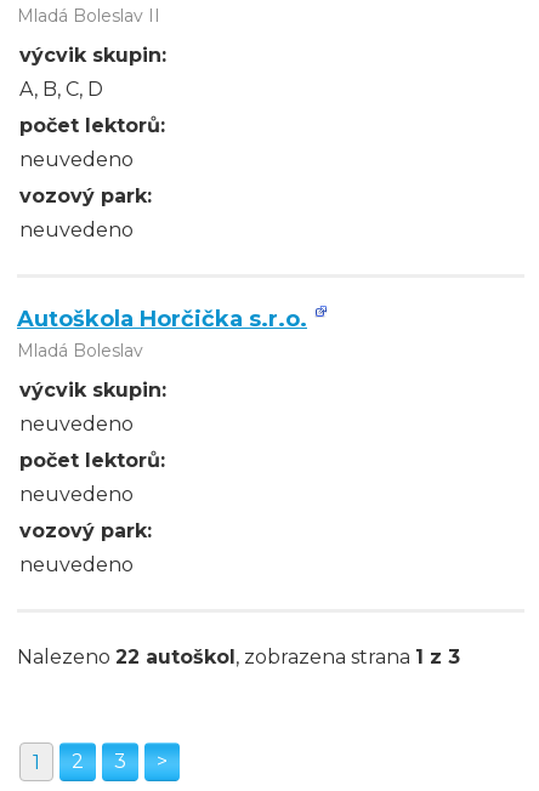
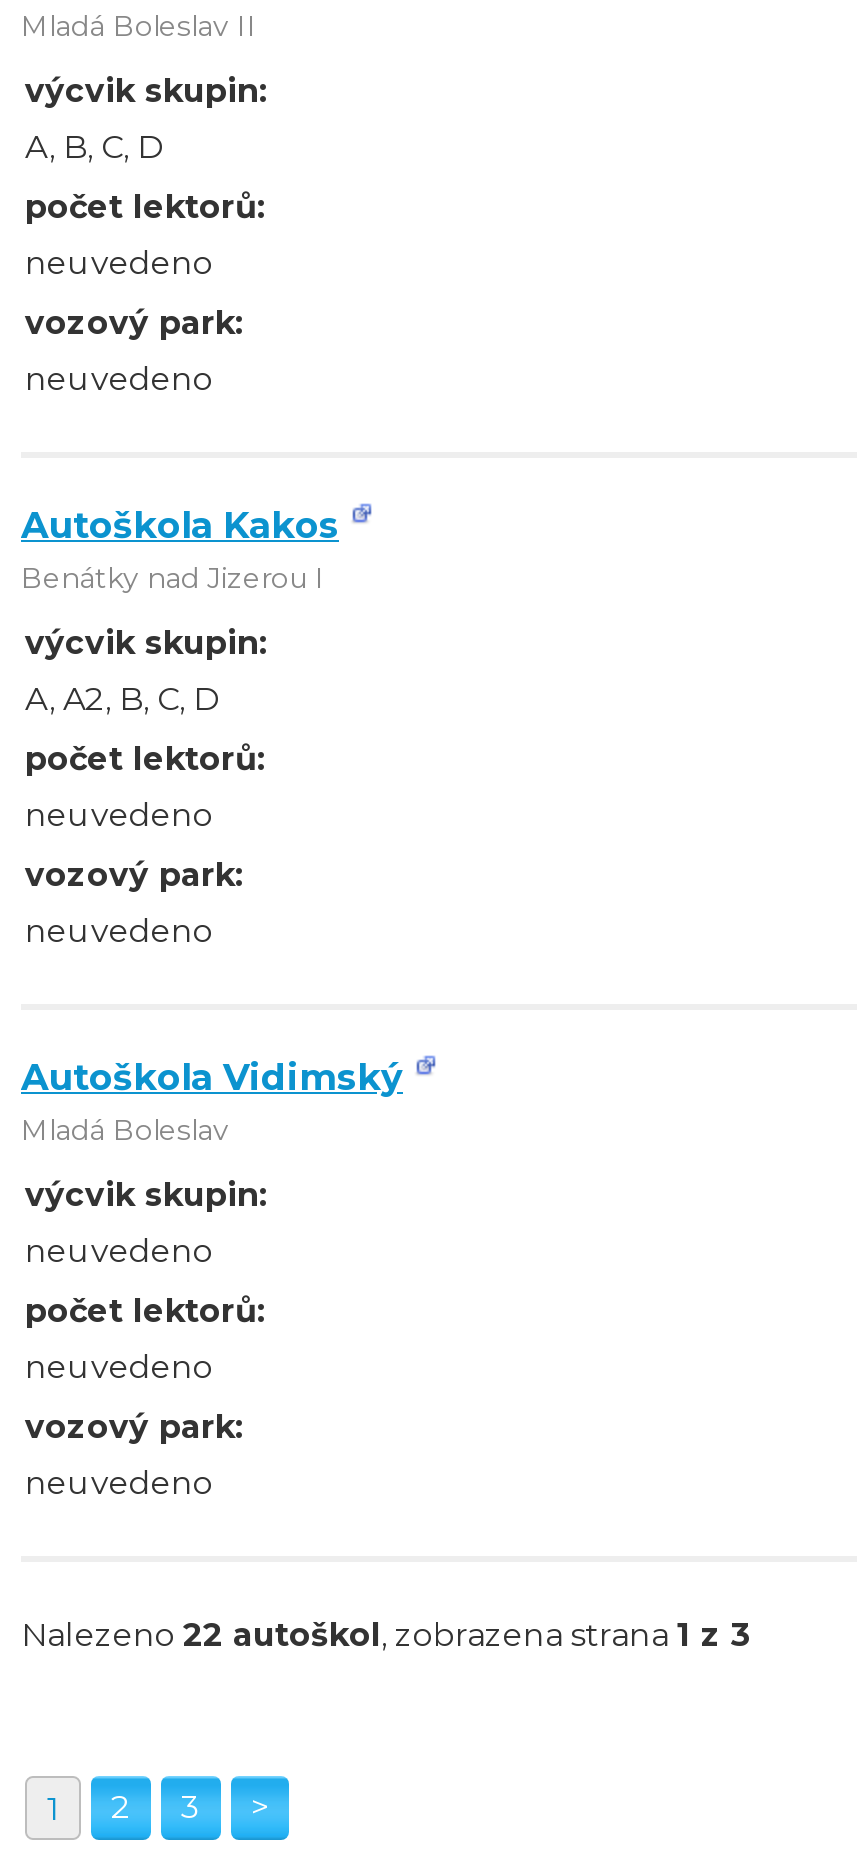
[17,306,307,332] Autoškola Horčička s.r.o. -> [21,504,403,1100] Autoškola Kakos | Benátky nad Jizerou I | výcvik skupin: | A, A2, B, C, D | počet lektorů: | neuvedeno | vozový park: | neuvedeno | Autoškola Vidimský

